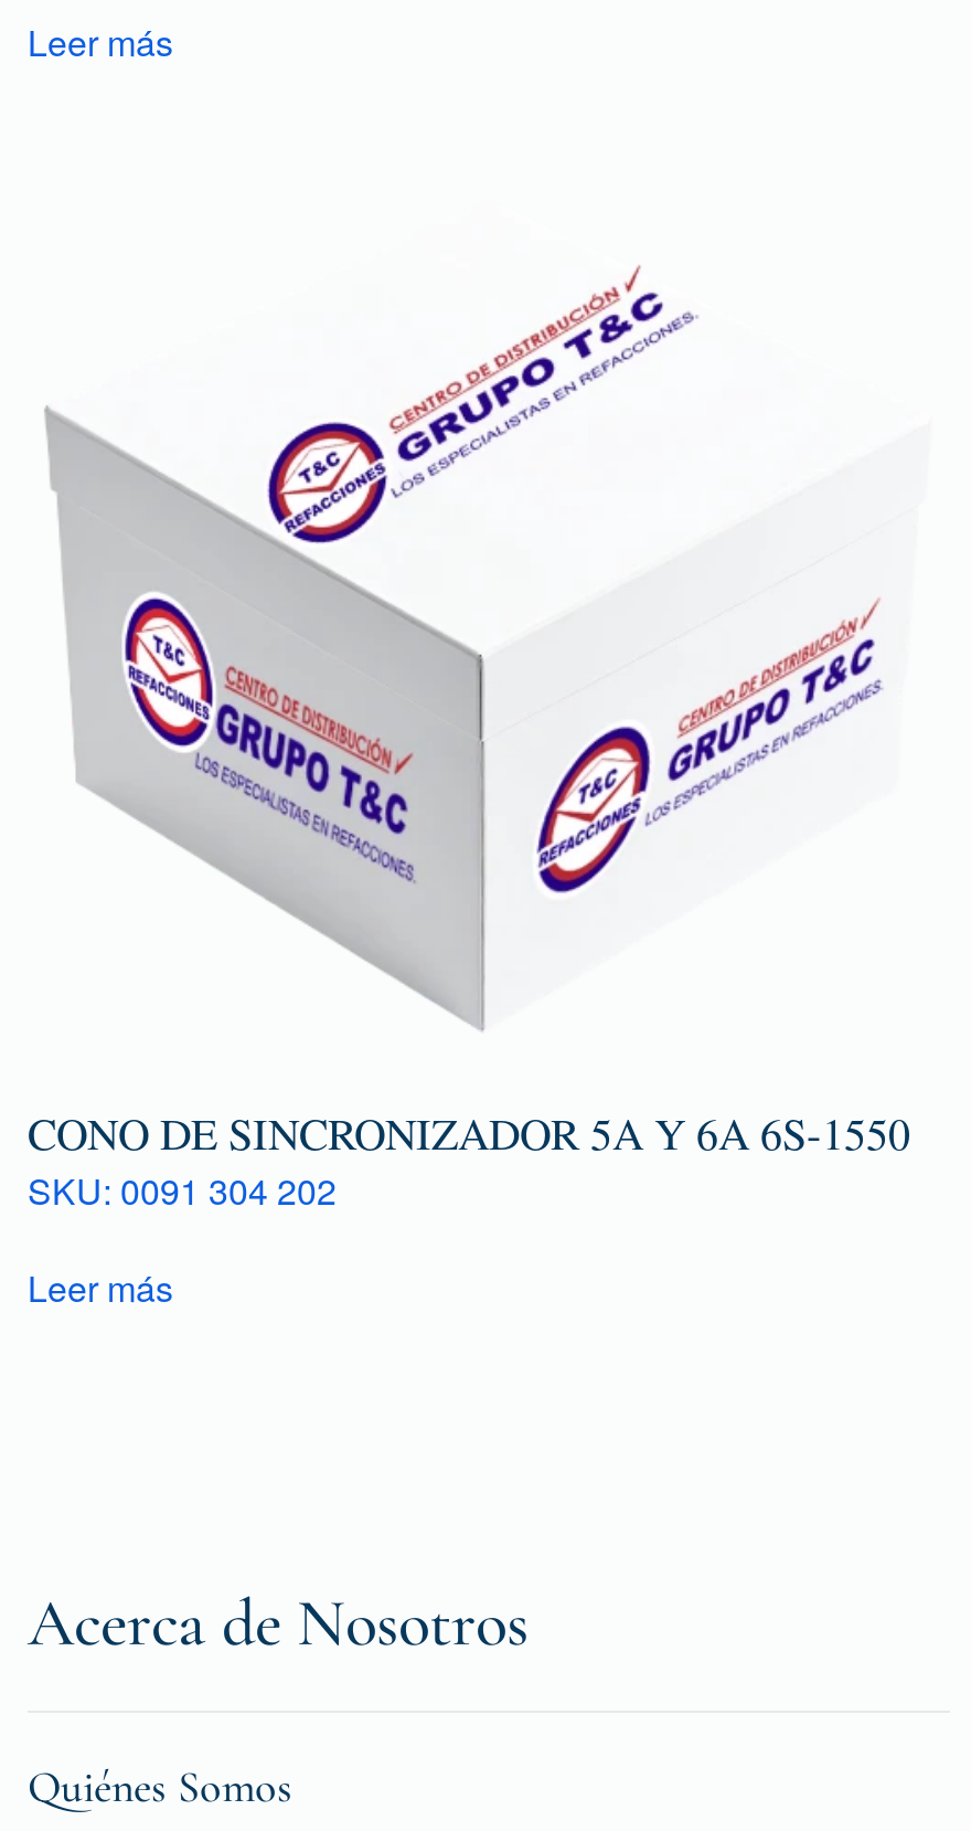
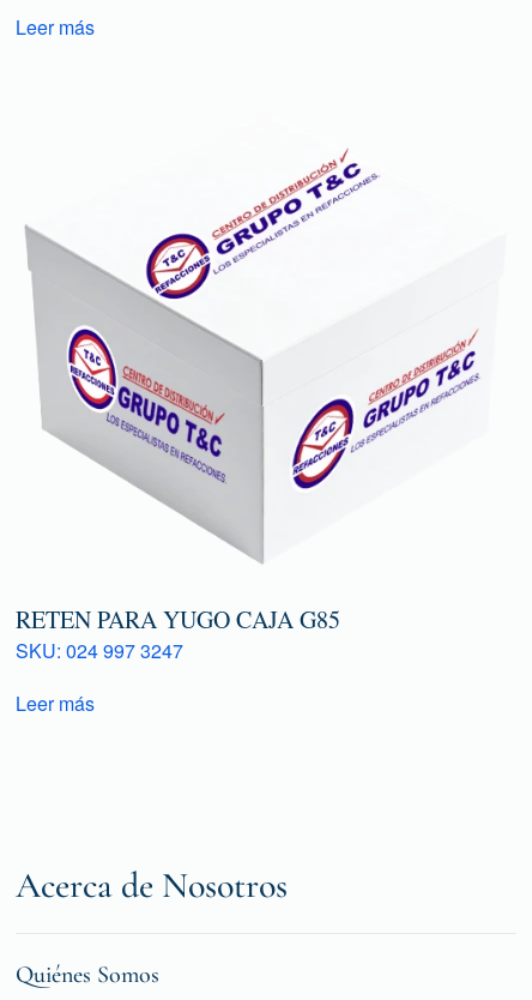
[28,1103,910,1216] CONO DE SINCRONIZADOR 5A Y 6A 6S-1550 | SKU: 0091 304 202 -> [16,603,340,664] RETEN PARA YUGO CAJA G85 | SKU: 024 997 3247

